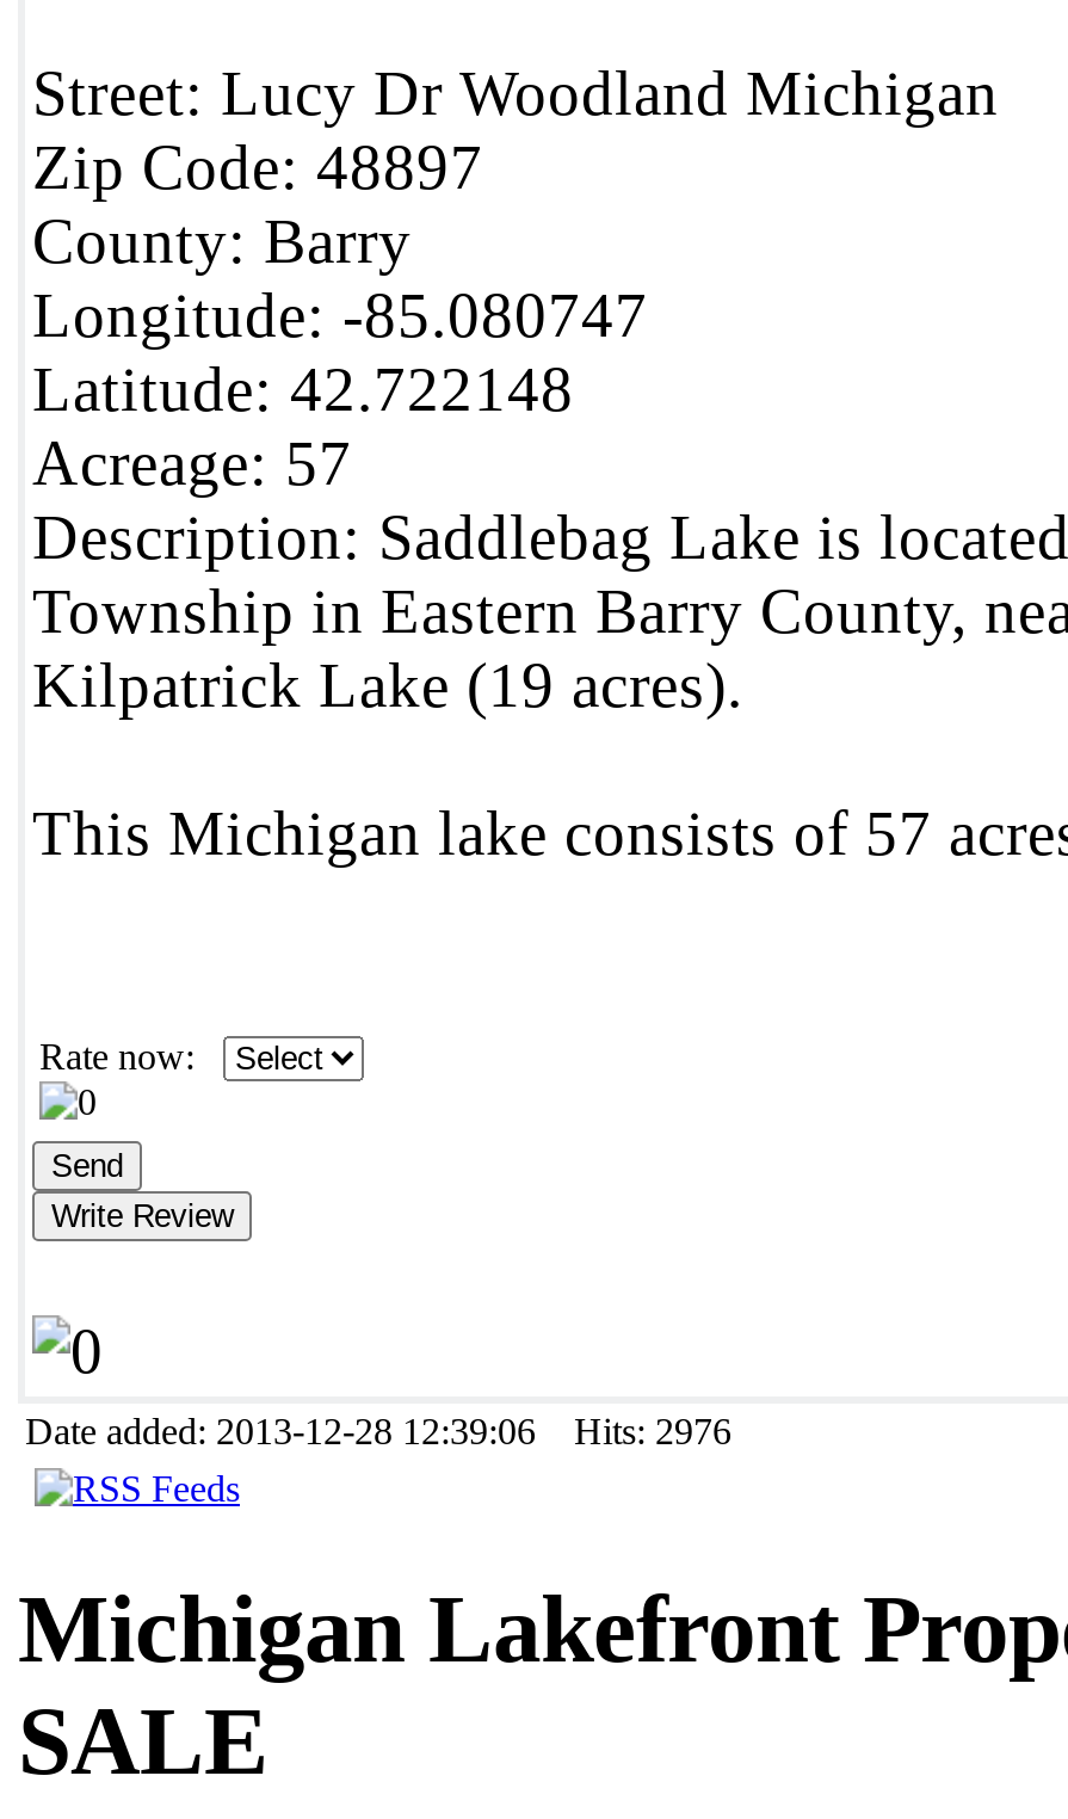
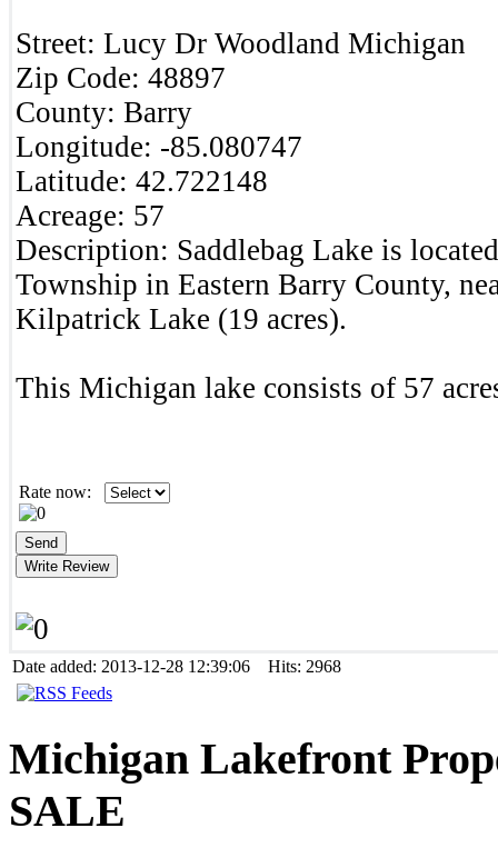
[25,1411,731,1451] Date added: 2013-12-28 12:39:06 Hits: 2976 -> [12,657,341,676] Date added: 2013-12-28 12:39:06 Hits: 2968

